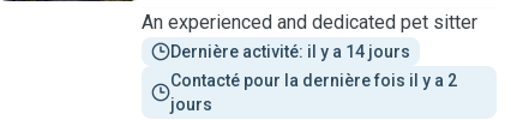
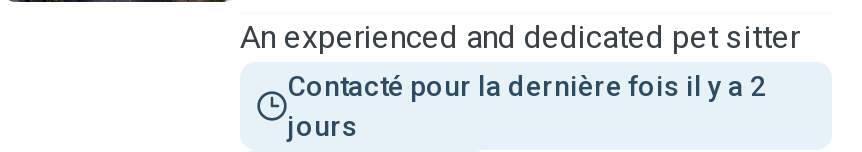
[170,42,410,61] Dernière activité: il y a 14 jours -> none

